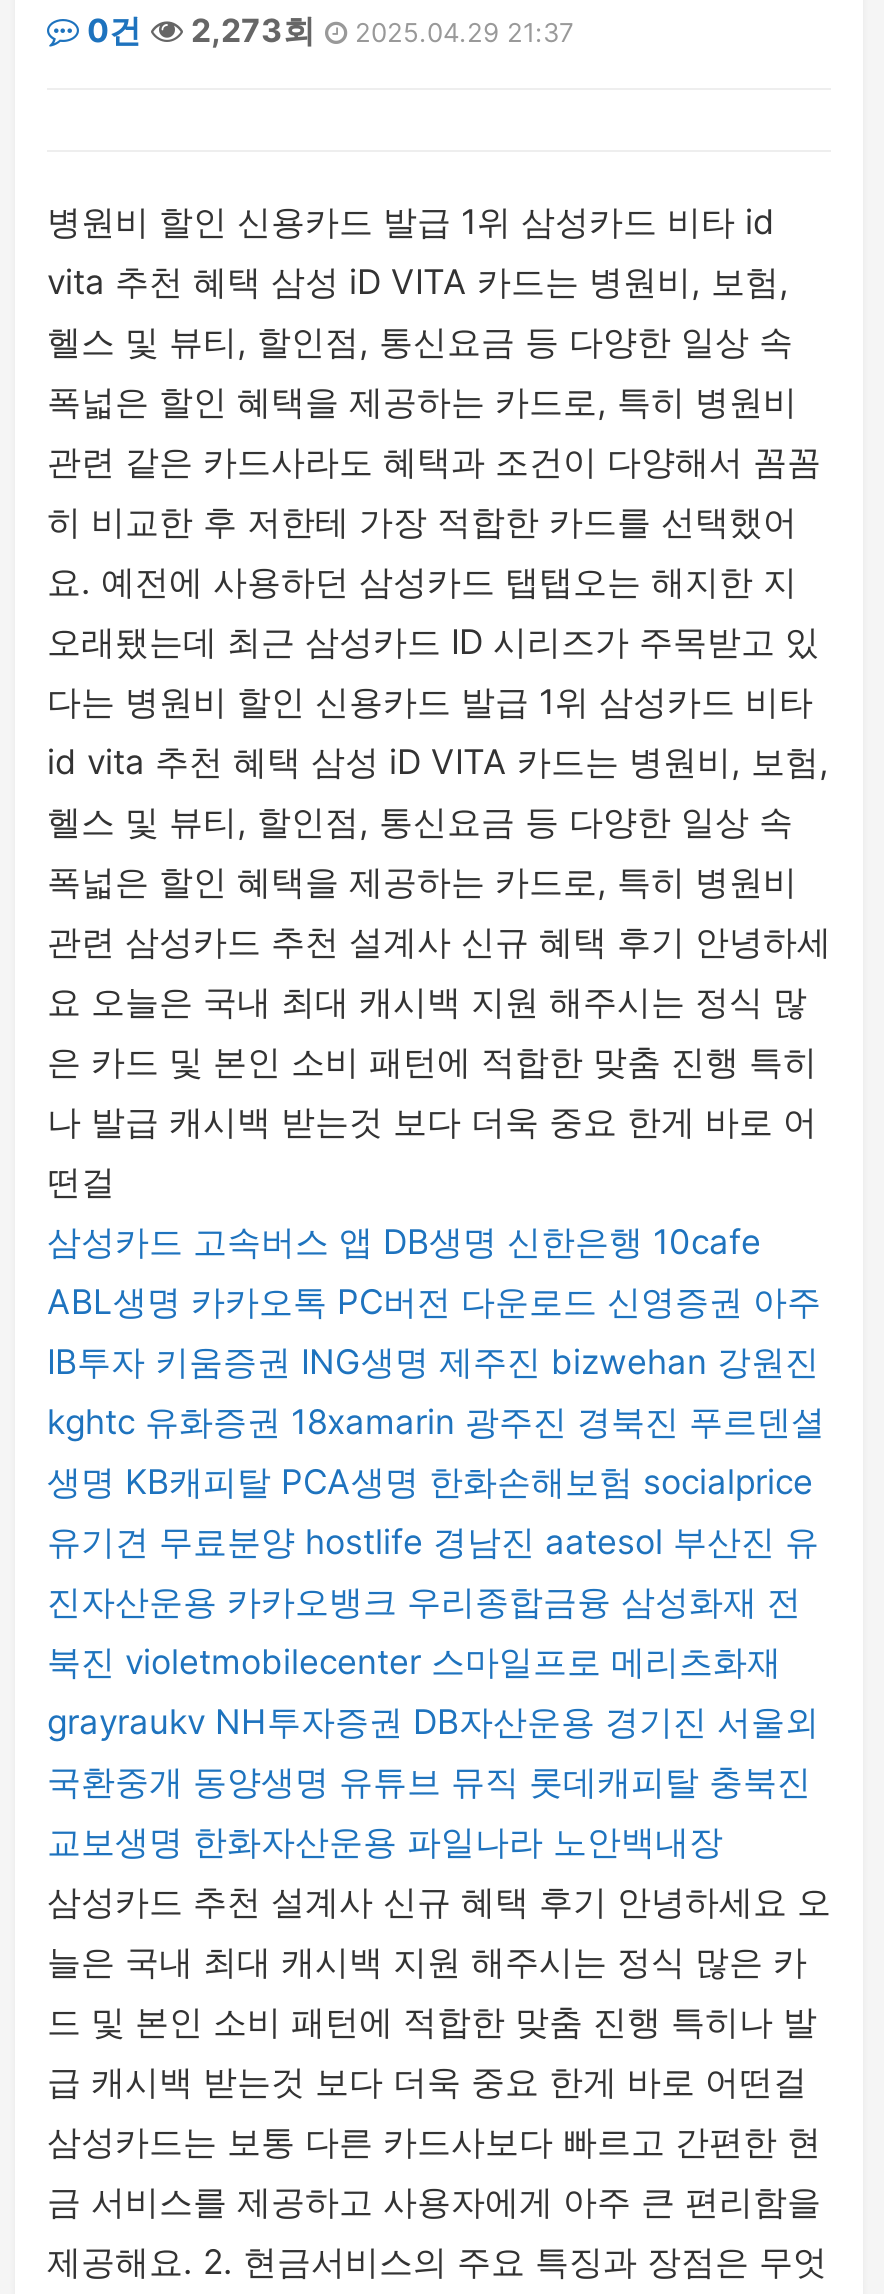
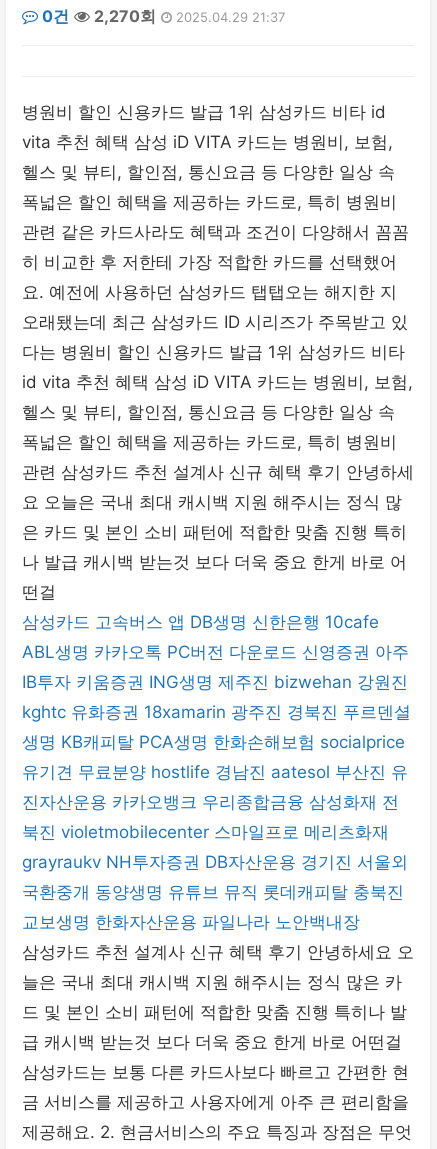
[79,10,573,50] 0건 2,273회 2025.04.29 21:37 -> [38,6,285,26] 0건 2,270회 2025.04.29 21:37

